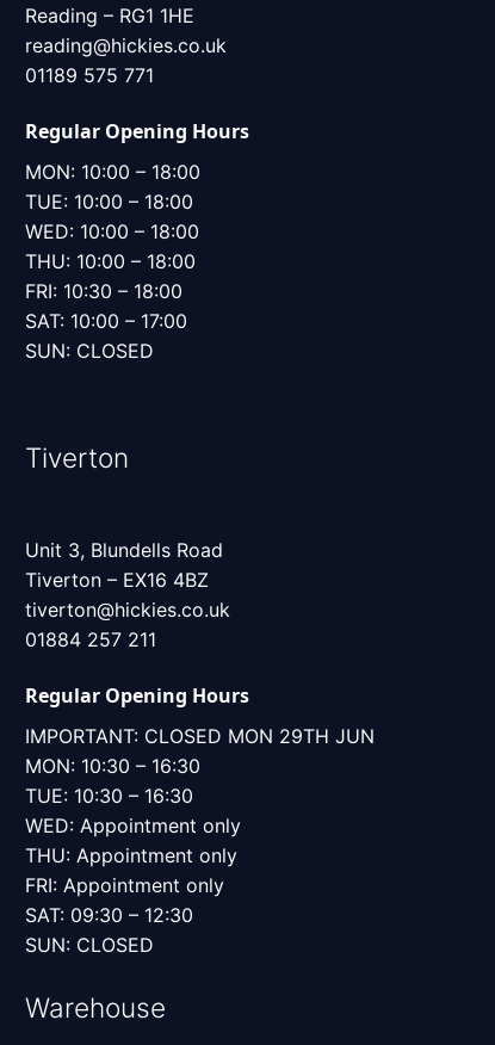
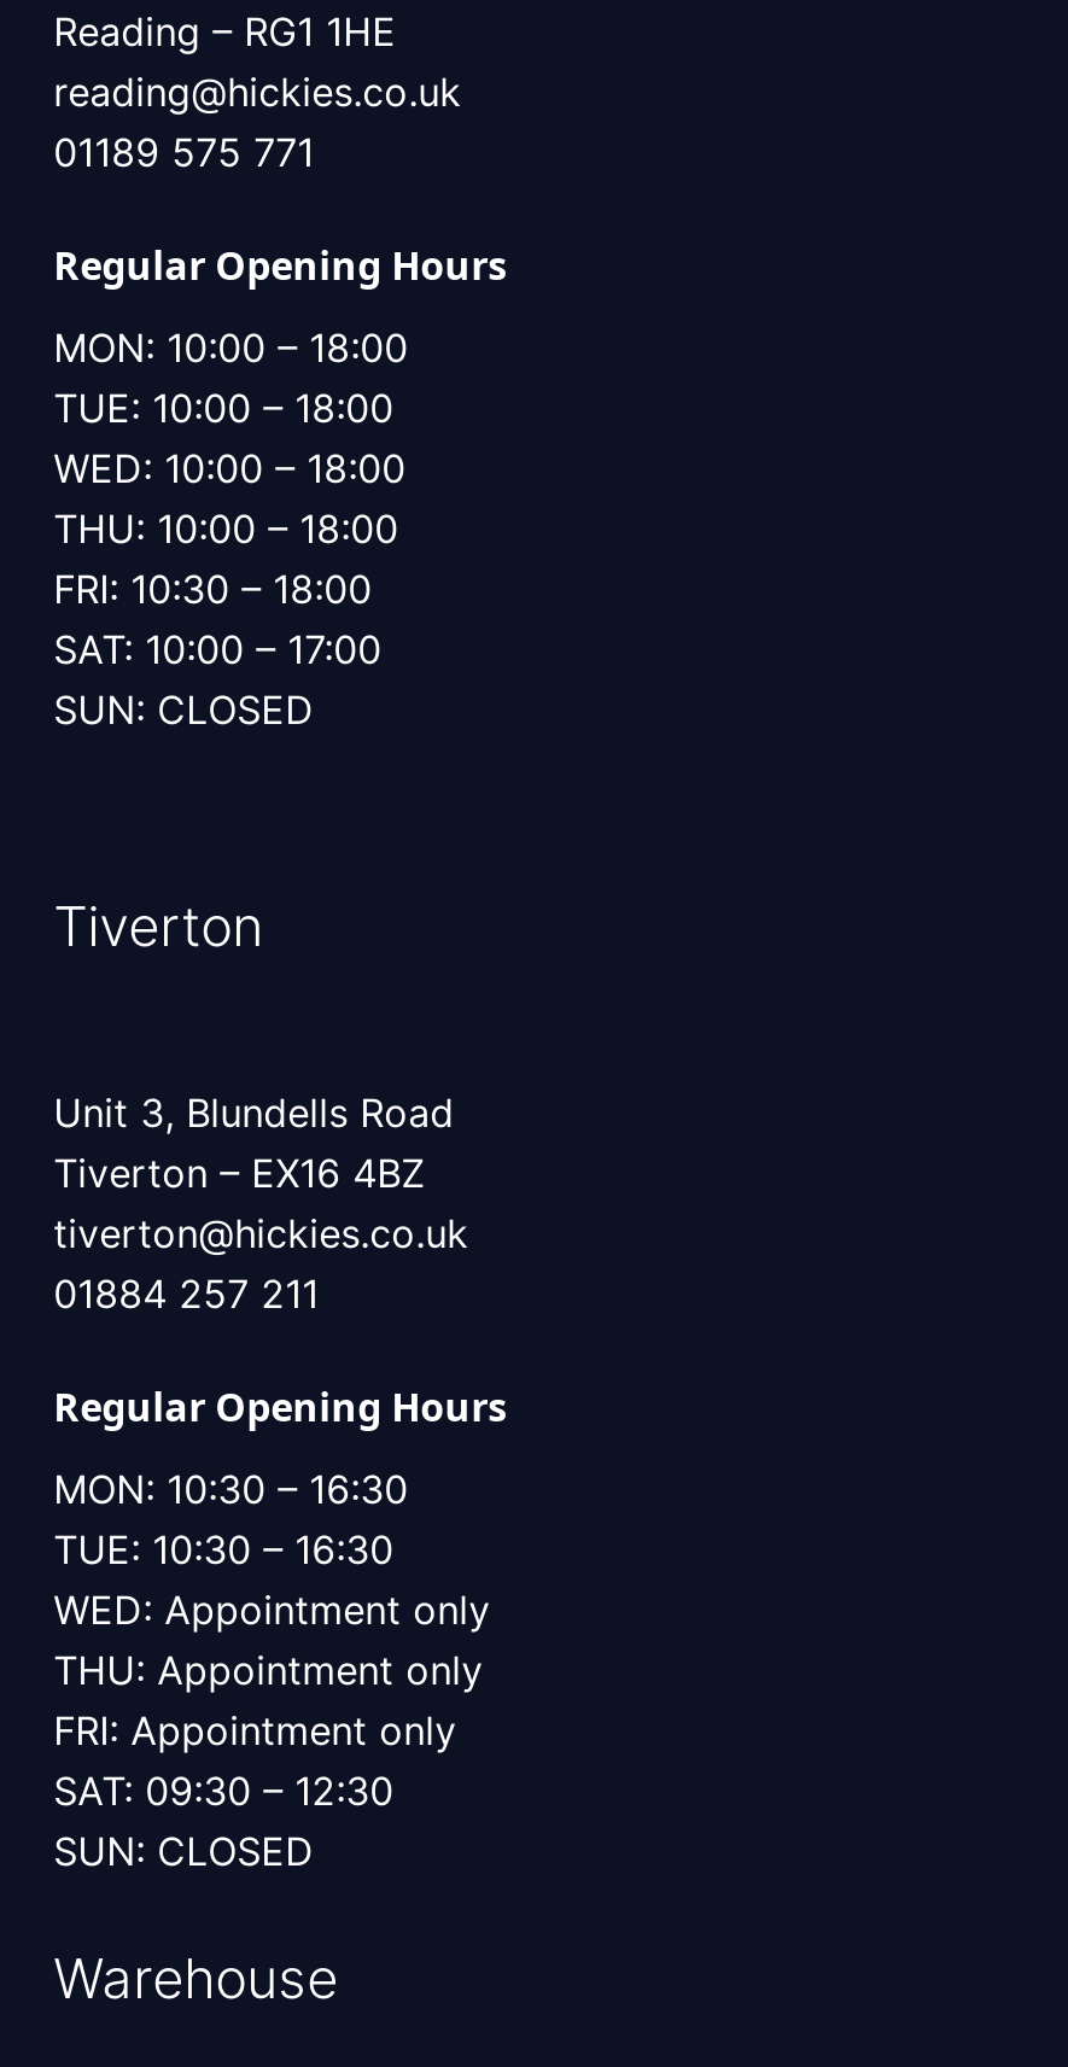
[25,724,374,748] IMPORTANT: CLOSED MON 29TH JUN -> none

